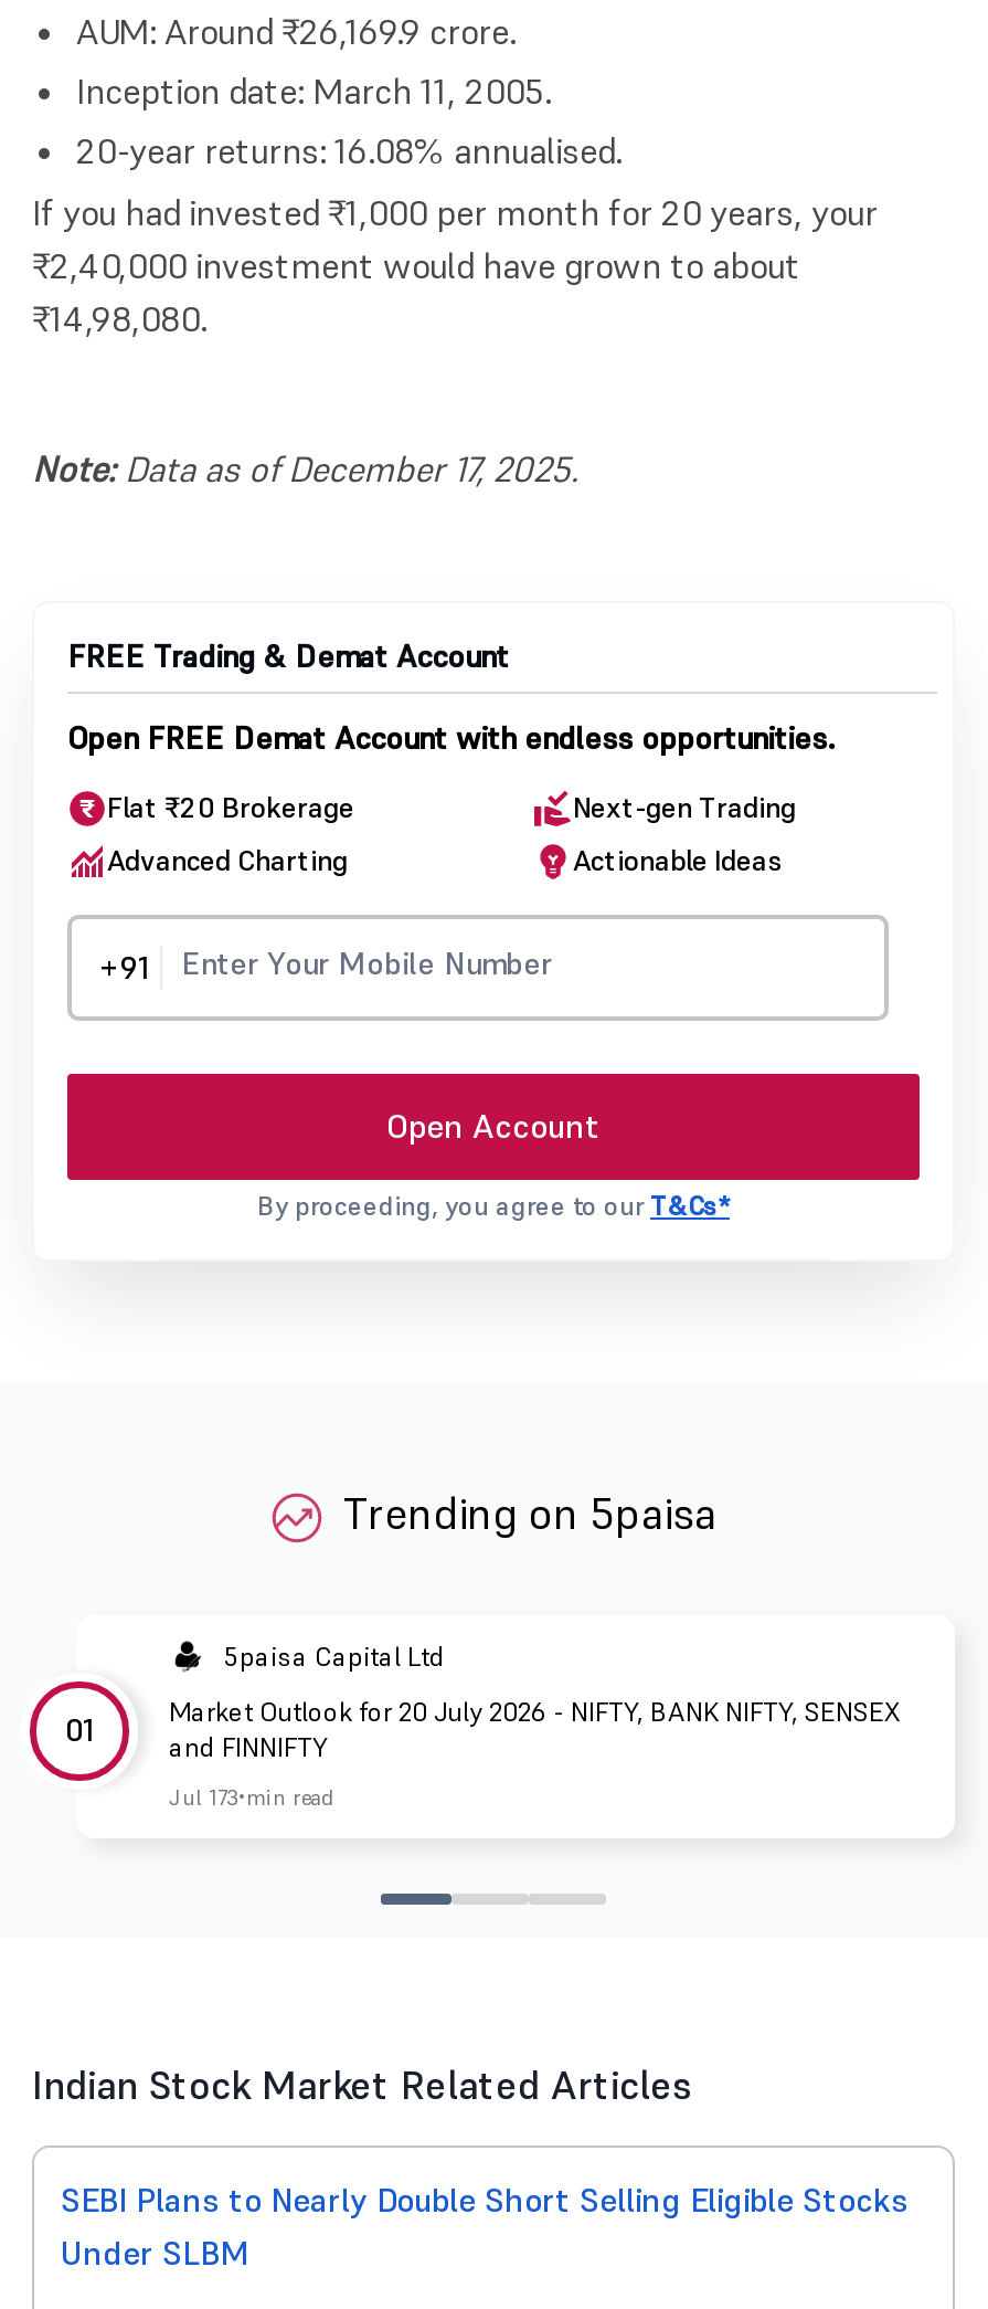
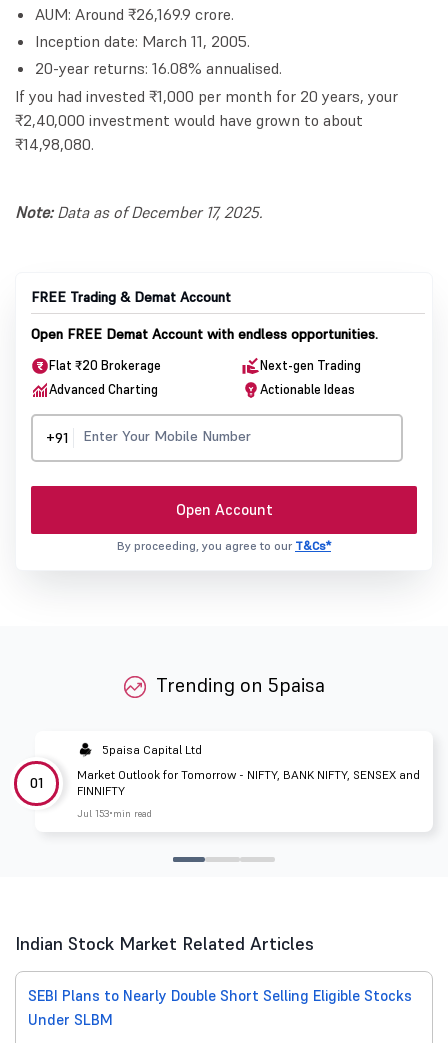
[169,1694,900,1763] Market Outlook for 20 July 2026 - NIFTY, BANK NIFTY, SENSEX | and FINNIFTY -> [77,767,420,798] Market Outlook for Tomorrow - NIFTY, BANK NIFTY, SENSEX and | FINNIFTY
[169,1782,332,1811] Jul 173 min read -> [77,807,152,820] Jul 153 min read

